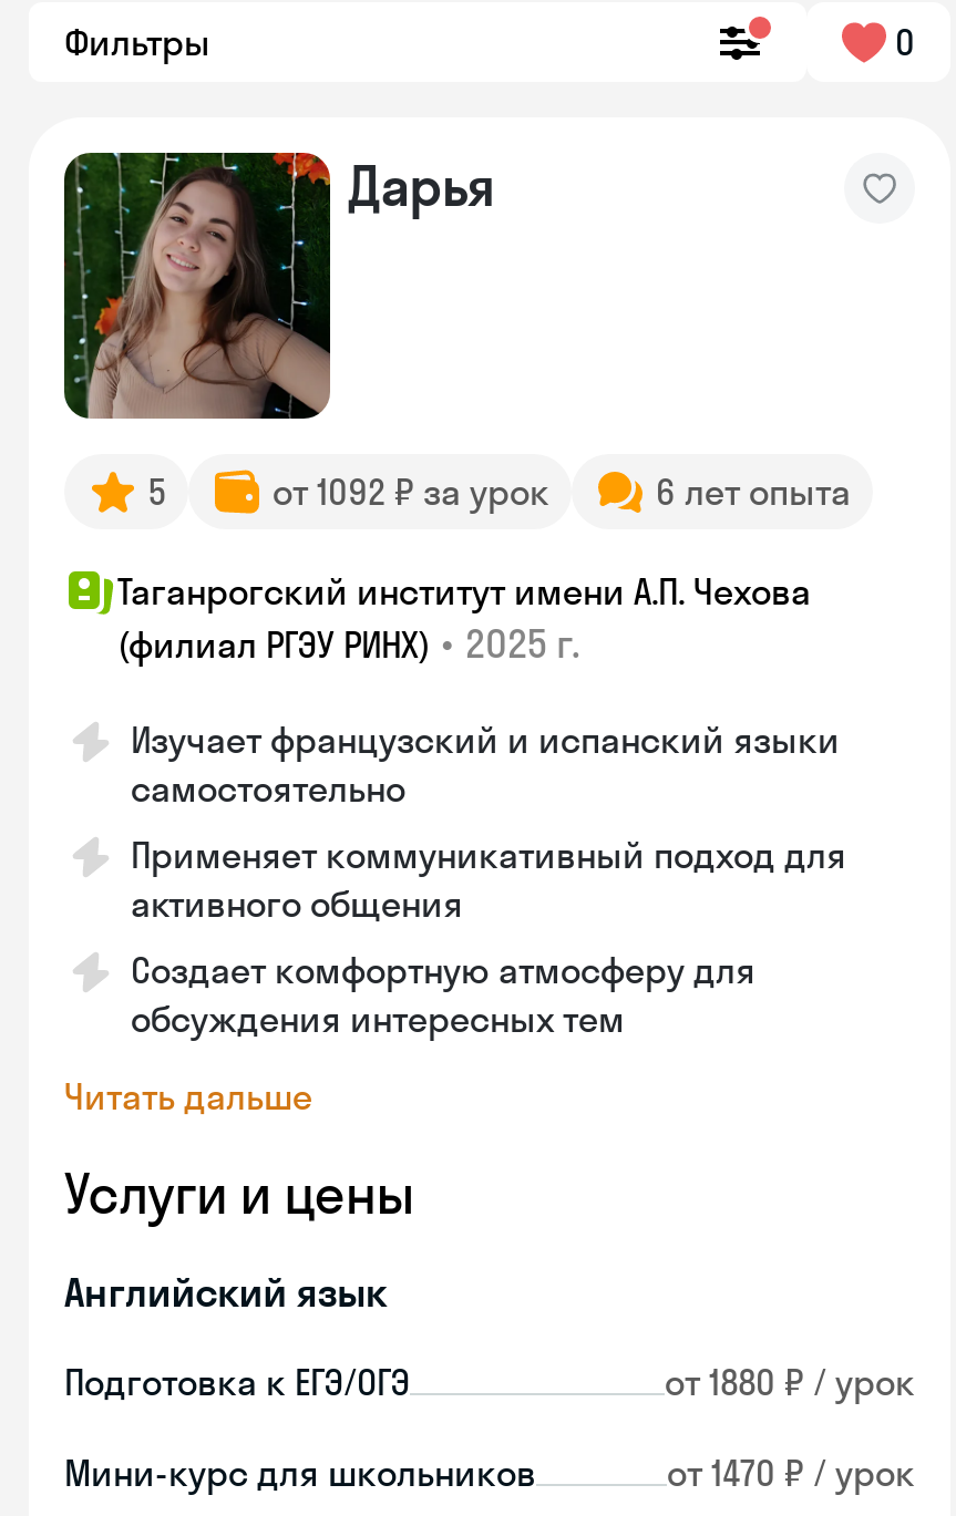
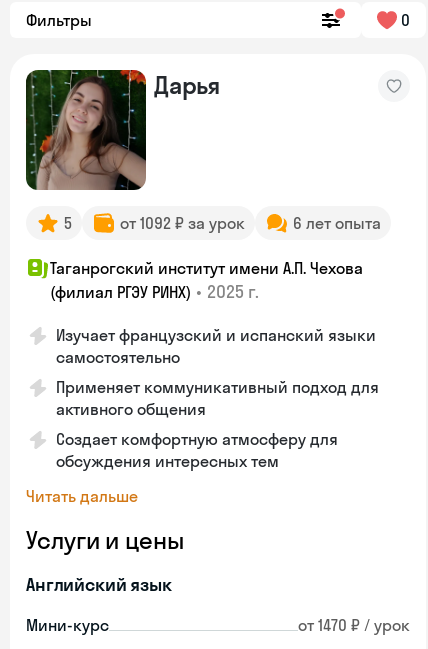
[64,1360,915,1495] Подготовка к ЕГЭ/ОГЭ | от 1880 ₽ / урок | Мини-курс для школьников -> [26,615,109,635] Мини-курс

